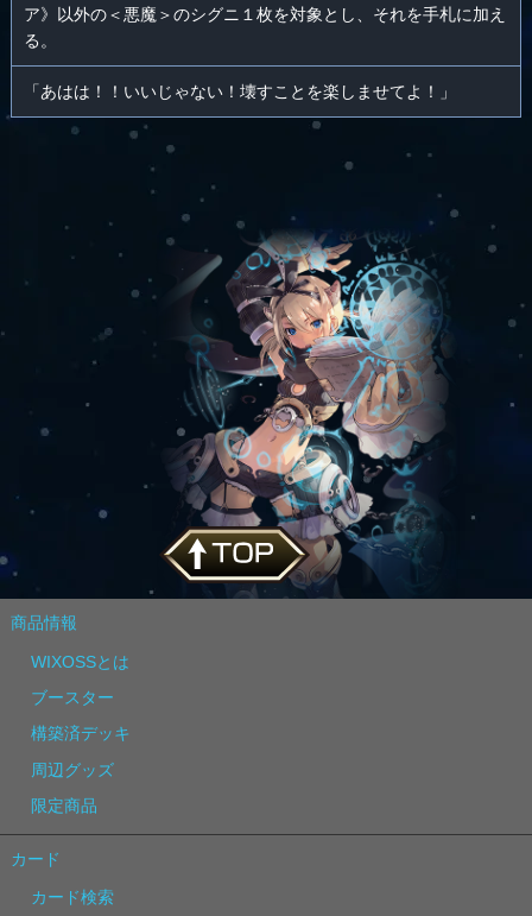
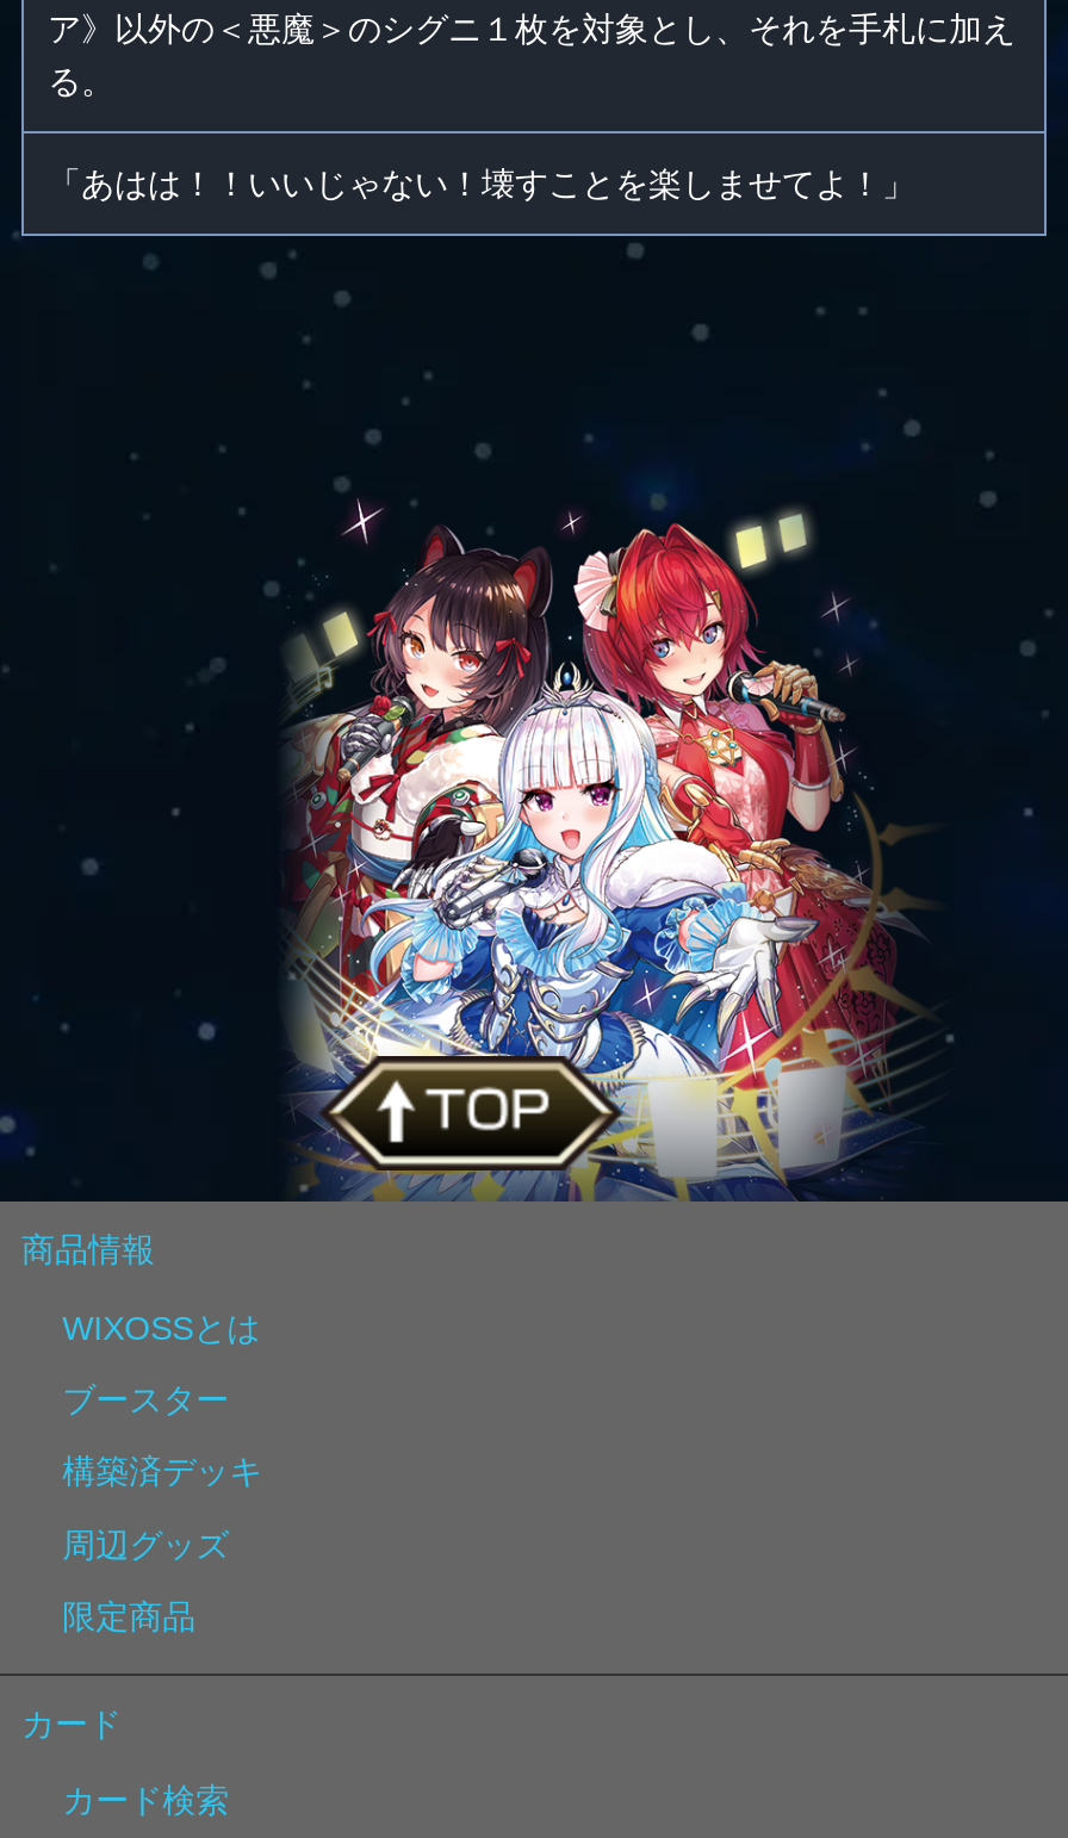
[145,234,458,600] [image] -> [288,474,920,1201] [image]

